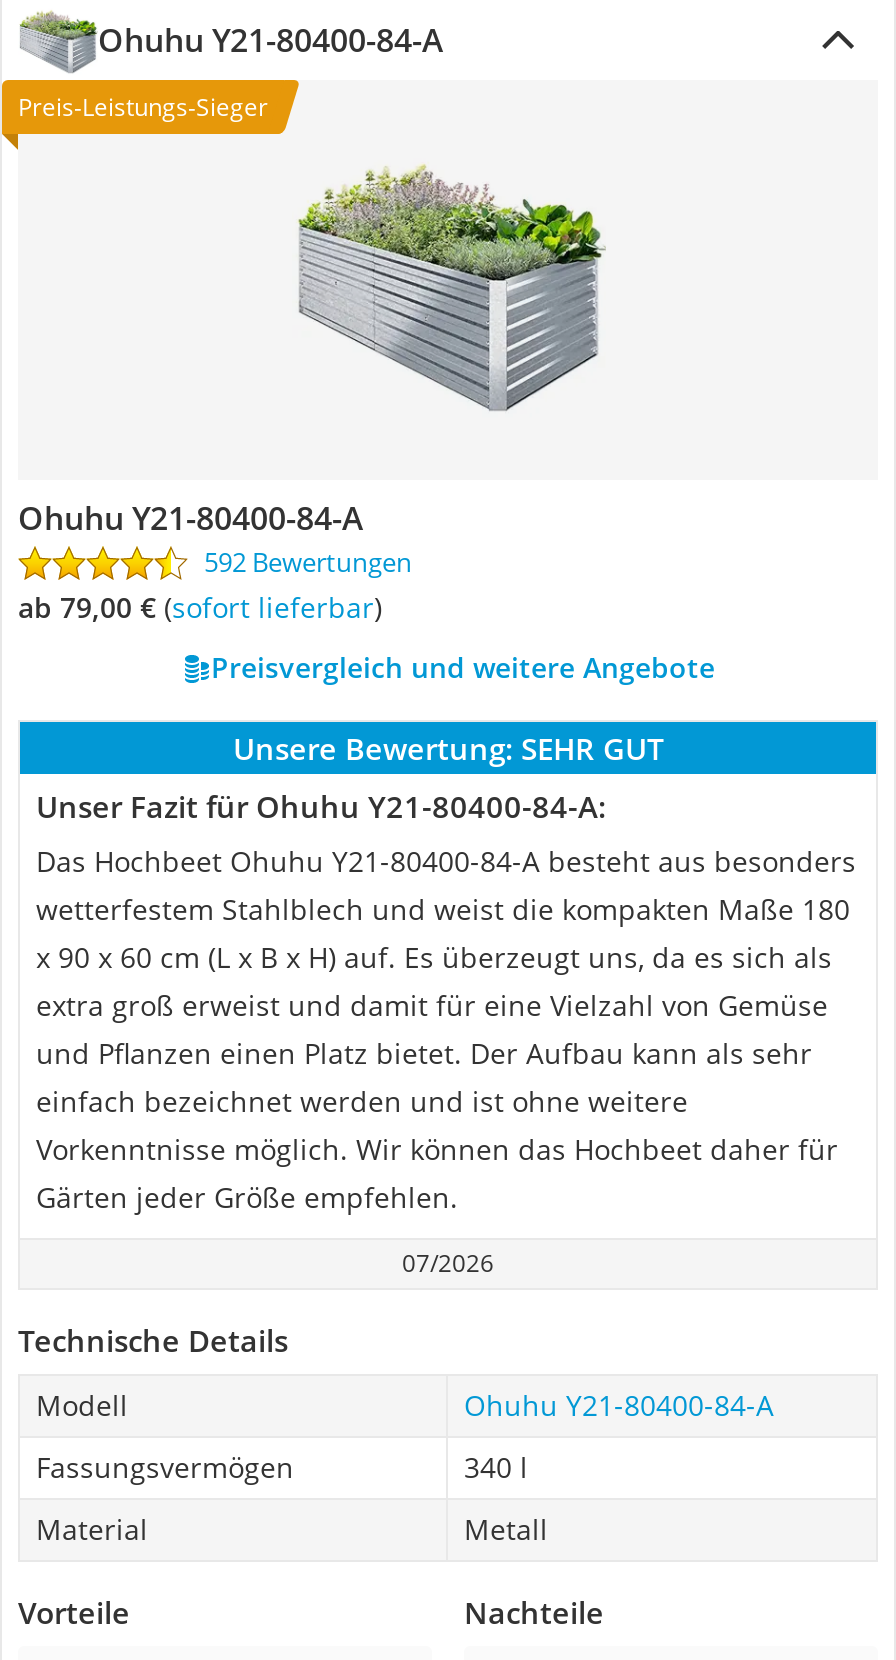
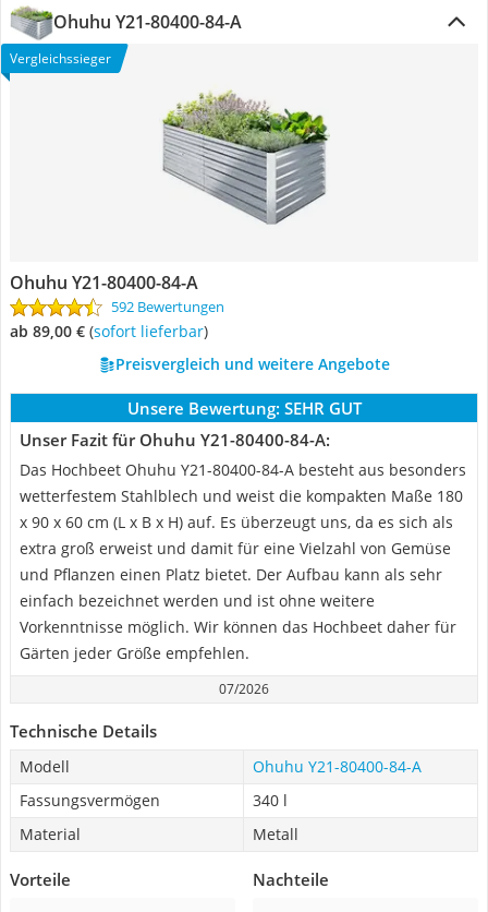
[18,90,268,124] Preis-Leistungs-Sieger -> [10,49,111,68] Vergleichssieger
[18,588,382,626] ab 79,00 €( Sofort lieferbar) -> [10,321,208,341] ab 89,00 €( Sofort lieferbar)

